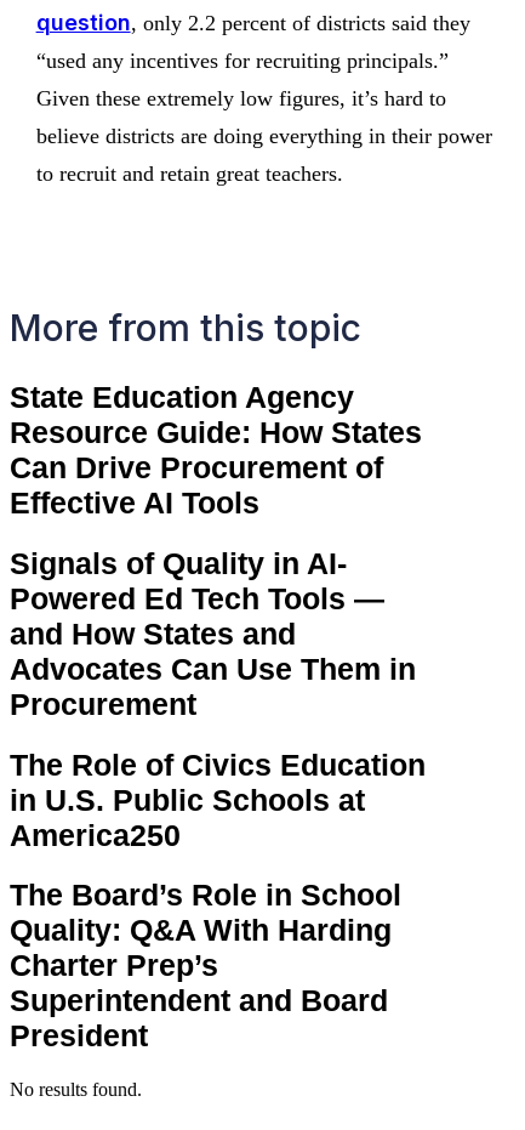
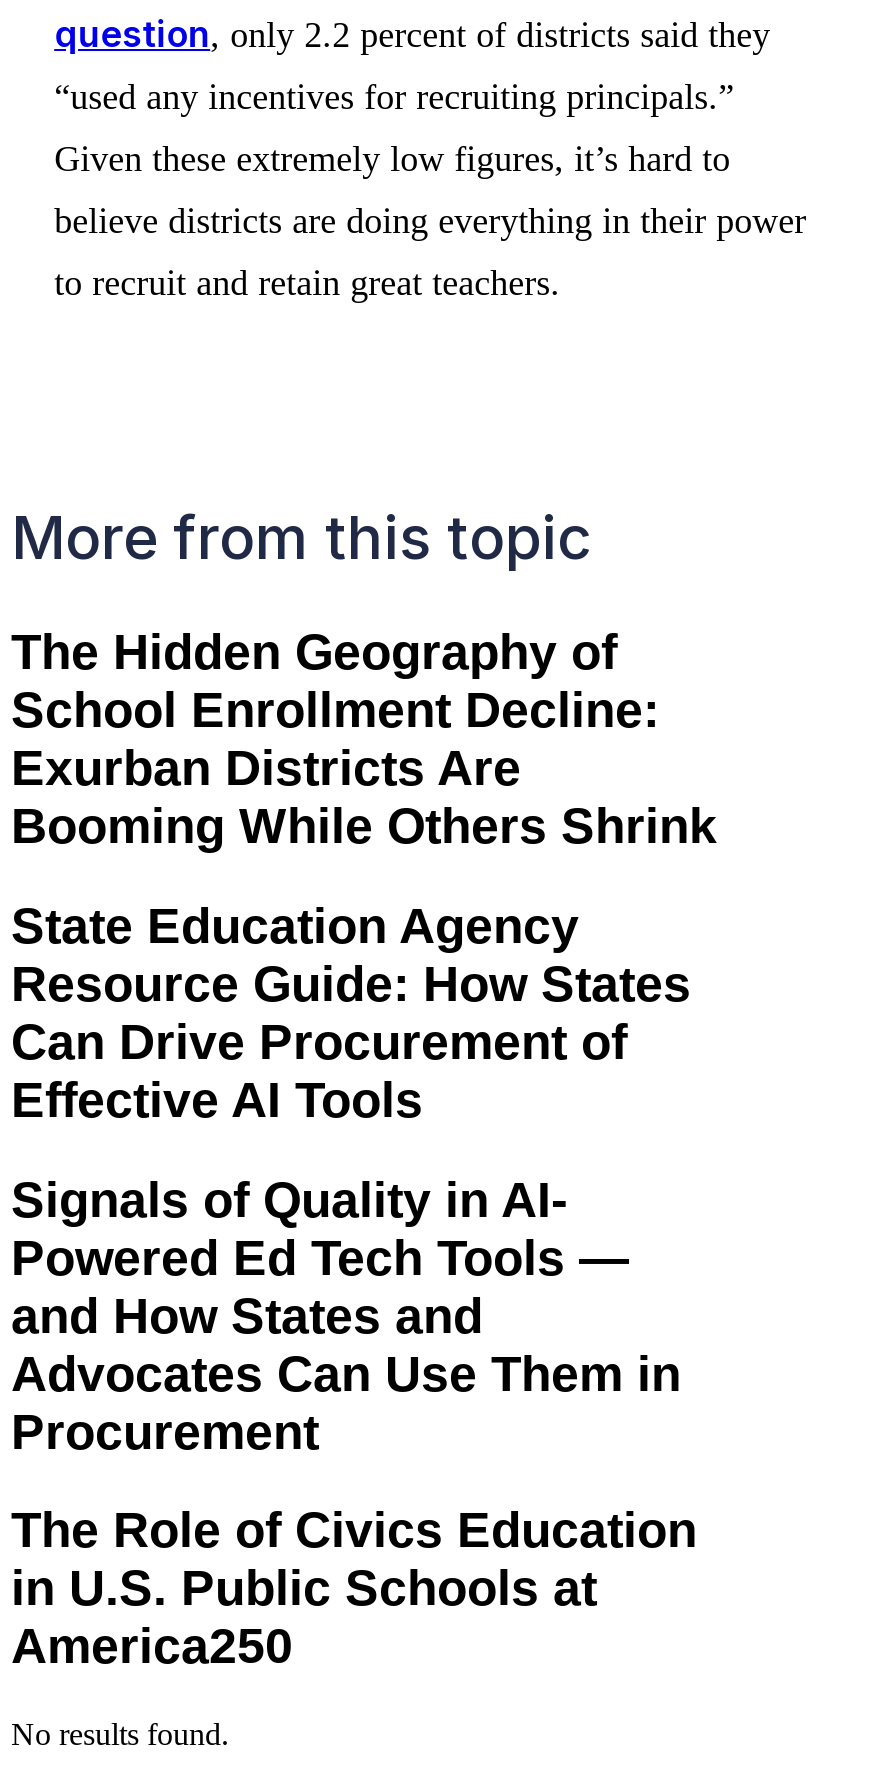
none -> [11,623,717,853] The Hidden Geography of | School Enrollment Decline: | Exurban Districts Are | Booming While Others Shrink
moved [10,380,426,852] -> [11,897,697,1674]: State Education Agency | Resource Guide: How States | Can Drive Procurement of | ... | in U.S. Public Schools at | America250
[10,878,401,1053] The Board’s Role in School | Quality: Q&A With Harding | Charter Prep’s | Superintendent and Board | President -> none

